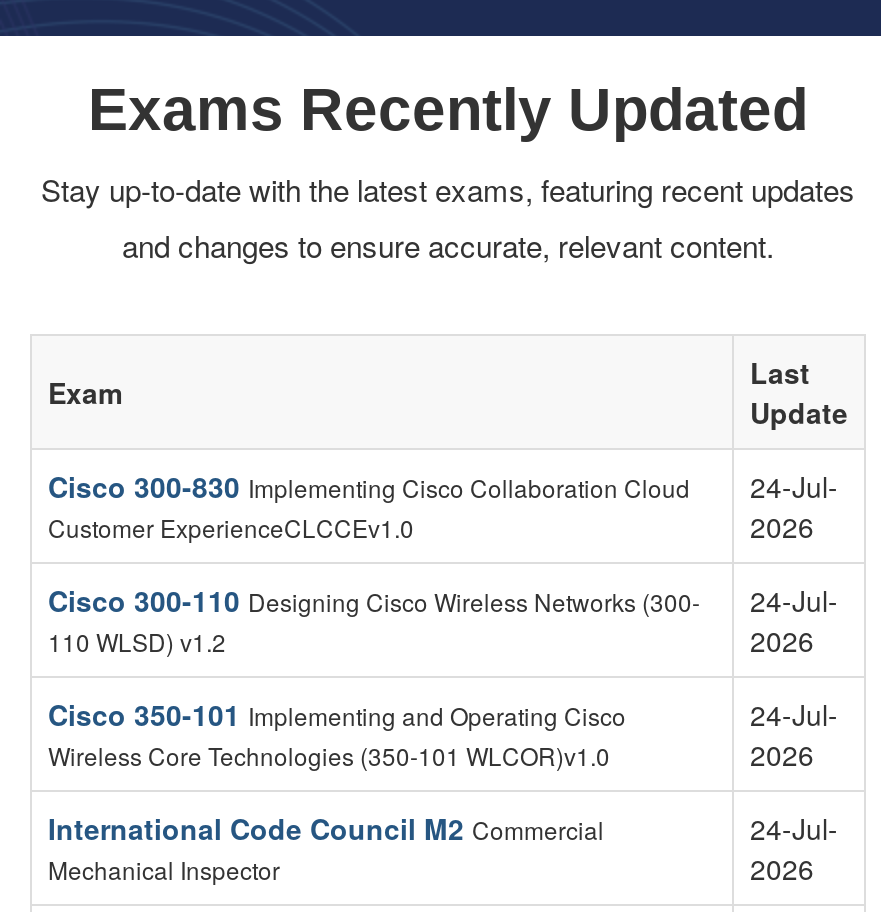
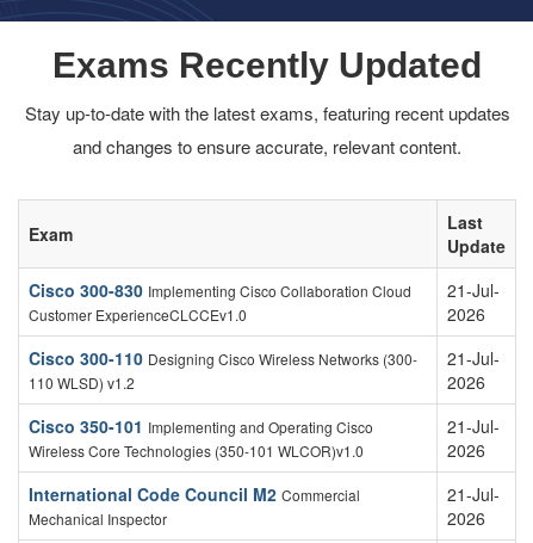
[48,466,838,506] Cisco 300-830 Implementing Cisco Collaboration Cloud 24-Jul- -> [29,278,500,302] Cisco 300-830 Implementing Cisco Collaboration Cloud 21-Jul-
[48,580,838,620] Cisco 300-110 Designing Cisco Wireless Networks (300- 24-Jul- -> [29,346,500,370] Cisco 300-110 Designing Cisco Wireless Networks (300- 21-Jul-
[750,694,838,734] 24-Jul- -> [447,414,500,438] 21-Jul-
[750,808,838,848] 24-Jul- -> [447,482,500,506] 21-Jul-

